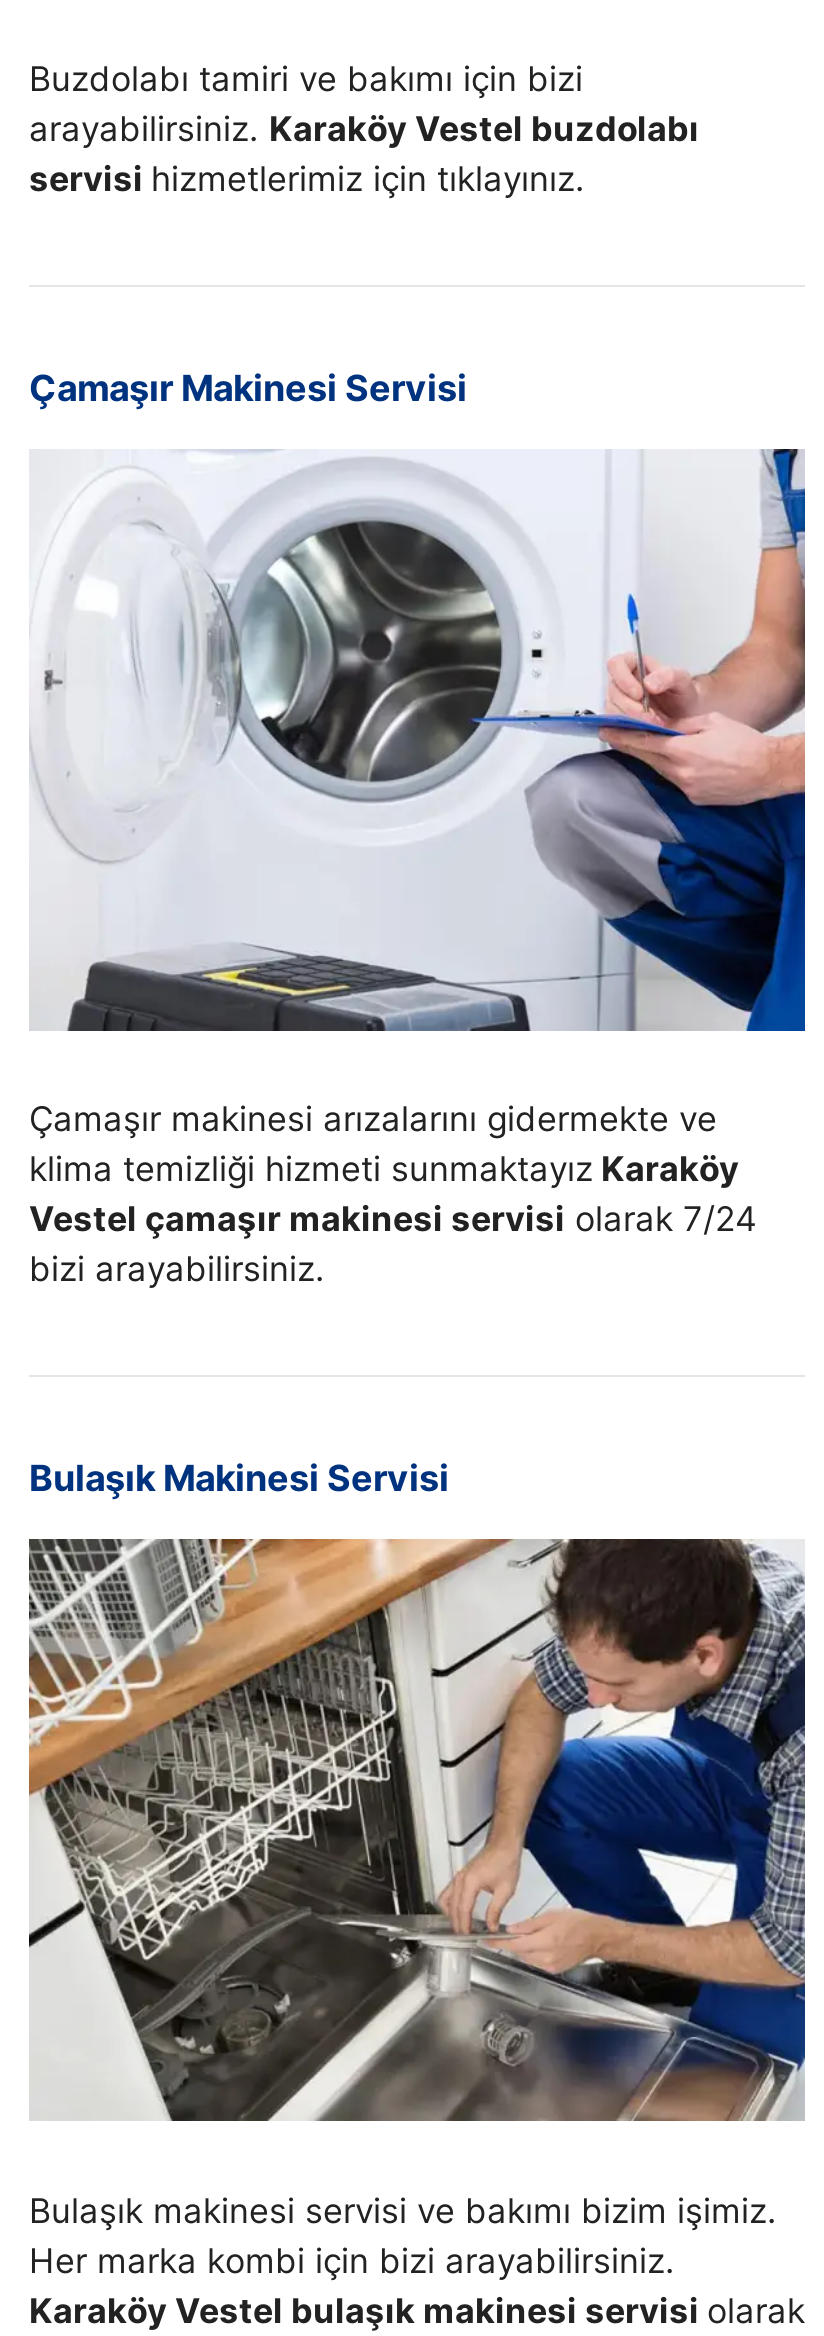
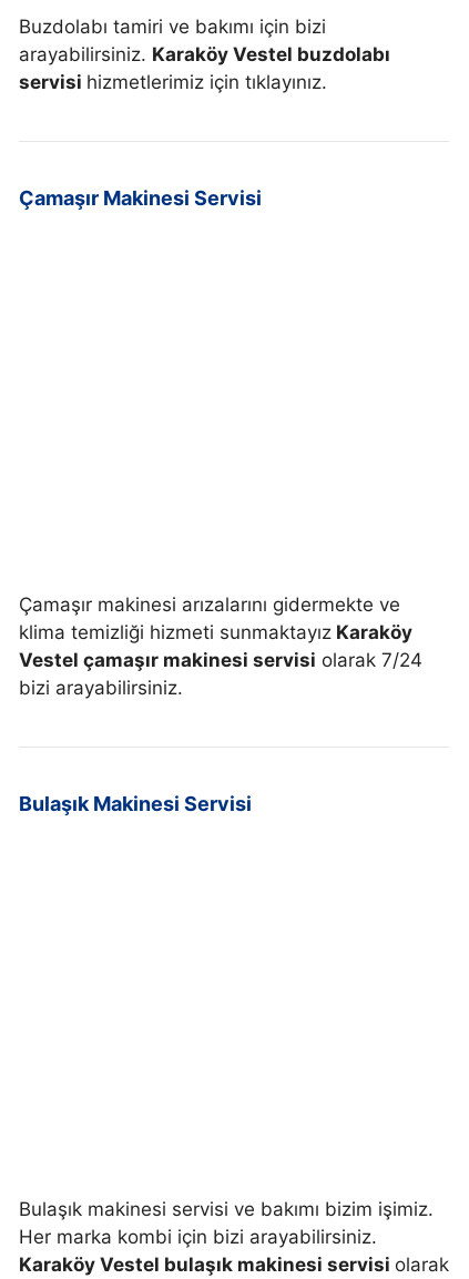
[29,446,807,1034] [image] -> none
[27,1536,807,2124] [image] -> none

